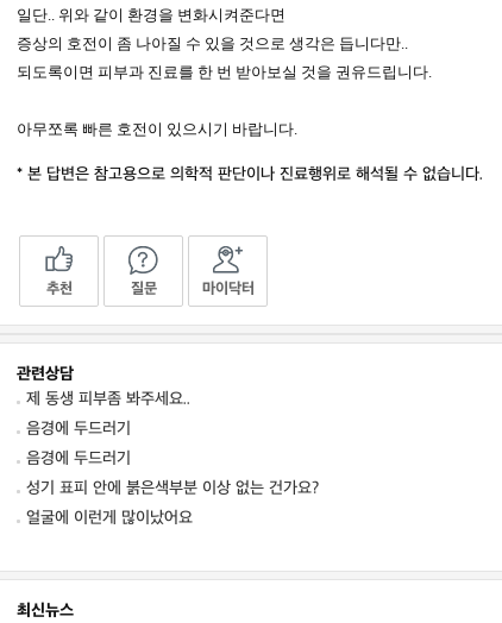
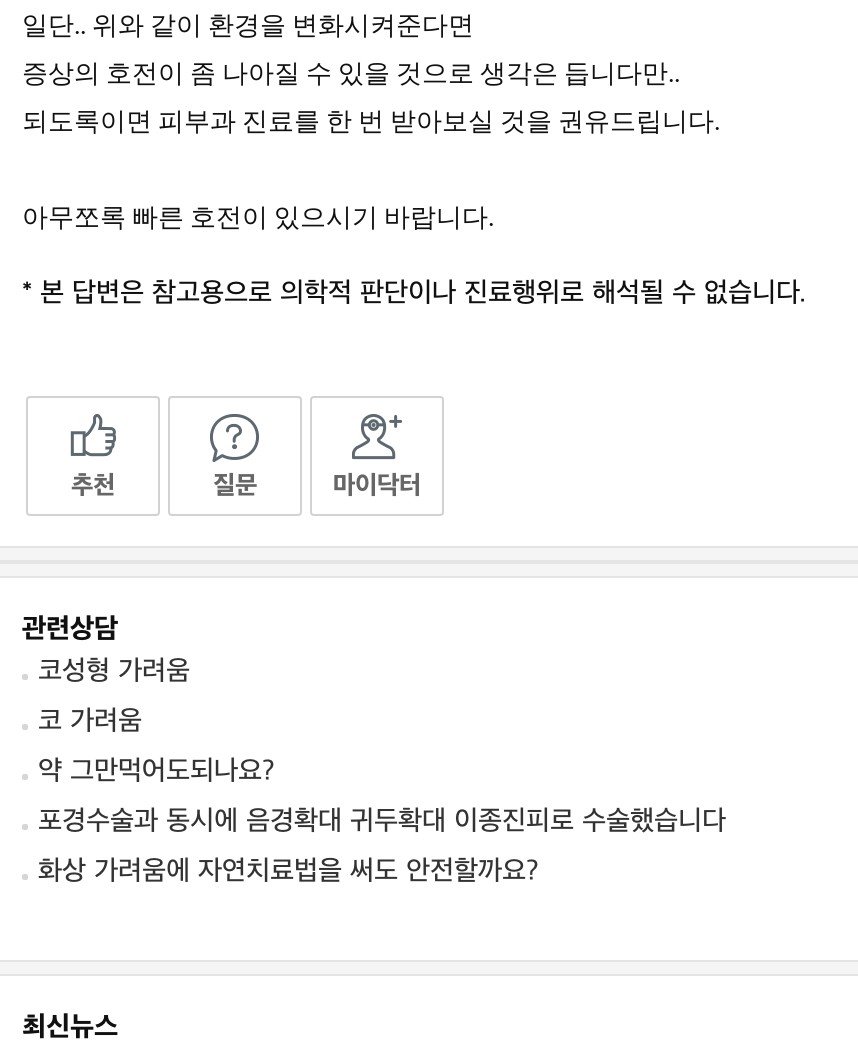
[26,389,190,409] 제 동생 피부좀 봐주세요.. -> [38,654,190,688] 코성형 가려움
[26,419,131,439] 음경에 두드러기 -> [38,704,142,738] 코 가려움
[26,448,131,468] 음경에 두드러기 -> [38,754,274,788] 약 그만먹어도되나요?
[26,478,319,498] 성기 표피 안에 붉은색부분 이상 없는 건가요? -> [38,804,726,838] 포경수술과 동시에 음경확대 귀두확대 이종진피로 수술했습니다
[26,508,193,528] 얼굴에 이런게 많이났어요 -> [38,854,538,888] 화상 가려움에 자연치료법을 써도 안전할까요?

